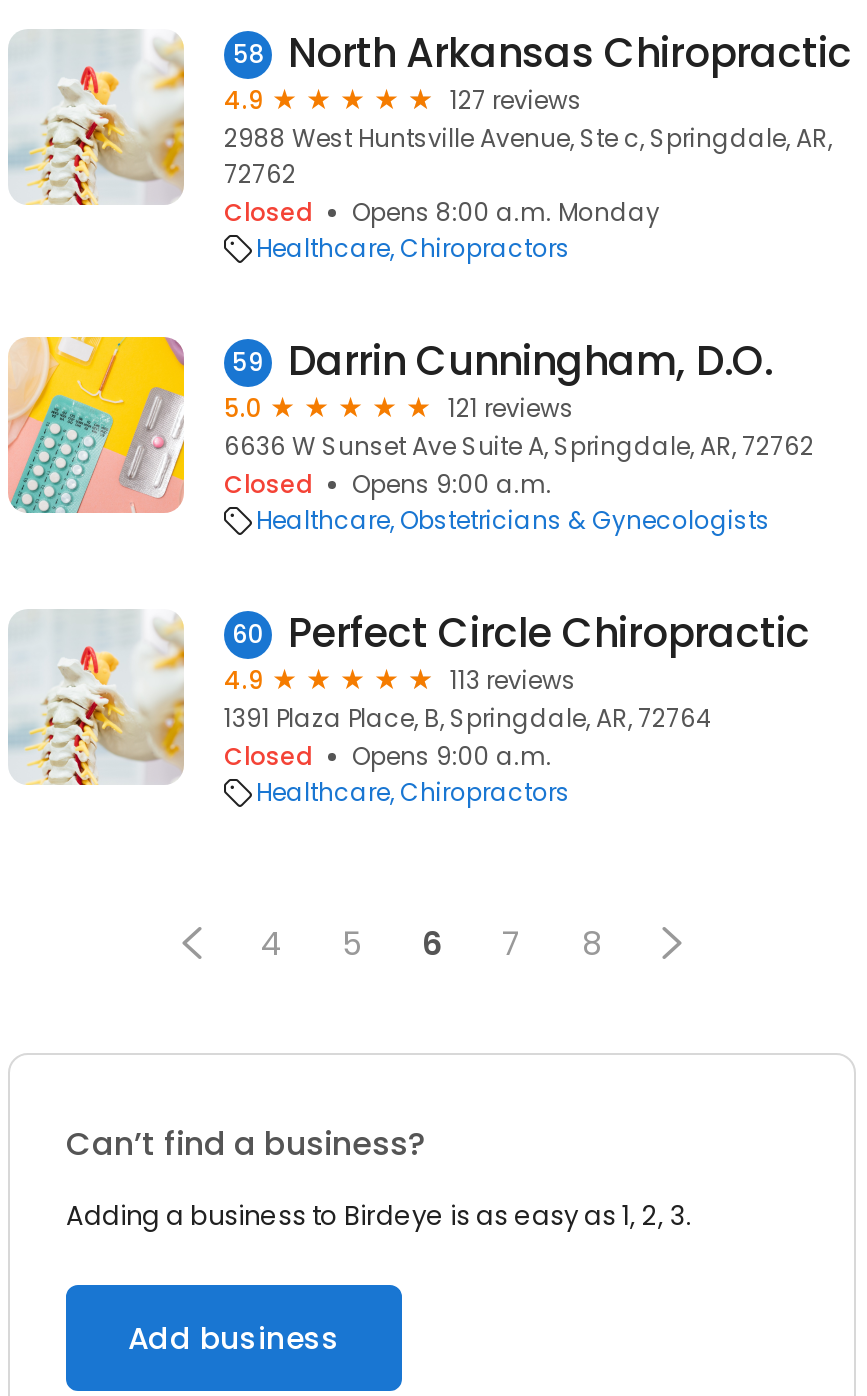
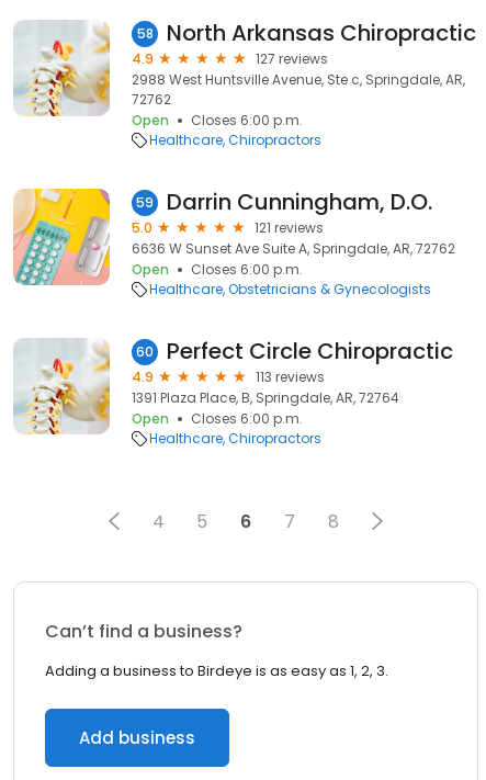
[224,195,660,229] Closed | Opens 8:00 a.m. Monday -> [132,111,303,129] Open | Closes 6:00 p.m.
[224,467,552,501] Closed | Opens 9:00 a.m. -> [132,260,303,279] Open | Closes 6:00 p.m.
[224,739,552,773] Closed | Opens 9:00 a.m. -> [132,409,303,428] Open | Closes 6:00 p.m.

